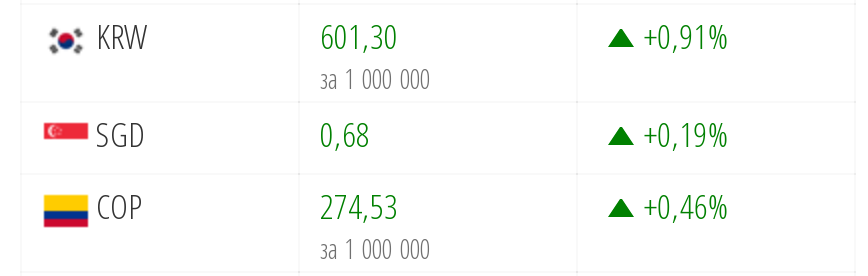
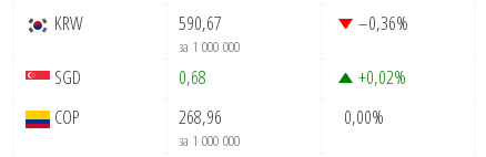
[320,14,398,60] 601,30 -> [179,10,222,36] 590,67
[644,14,730,60] +0,91% -> [358,10,408,36] –0,36%
[644,112,730,158] +0,19% -> [358,65,406,90] +0,02%
[320,184,398,230] 274,53 -> [179,104,222,130] 268,96
[644,184,730,230] +0,46% -> [344,104,384,130] 0,00%

